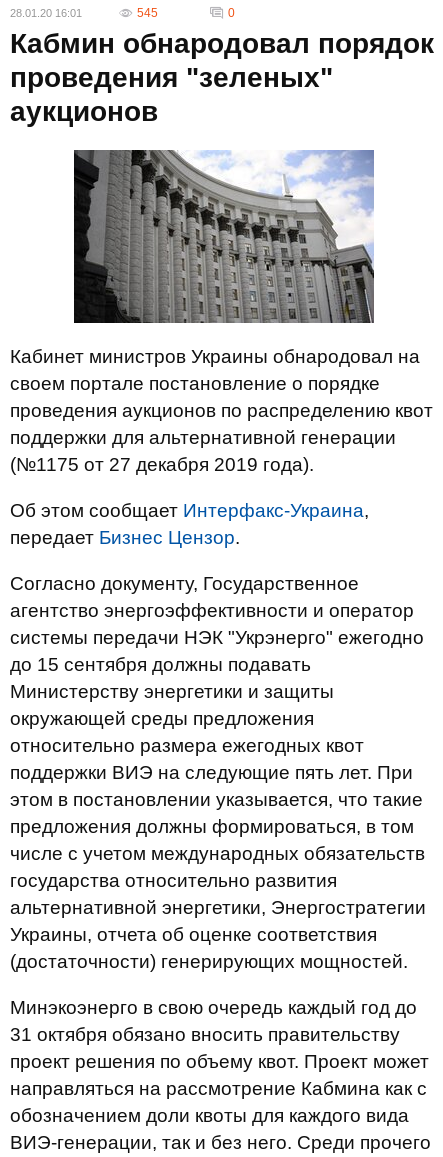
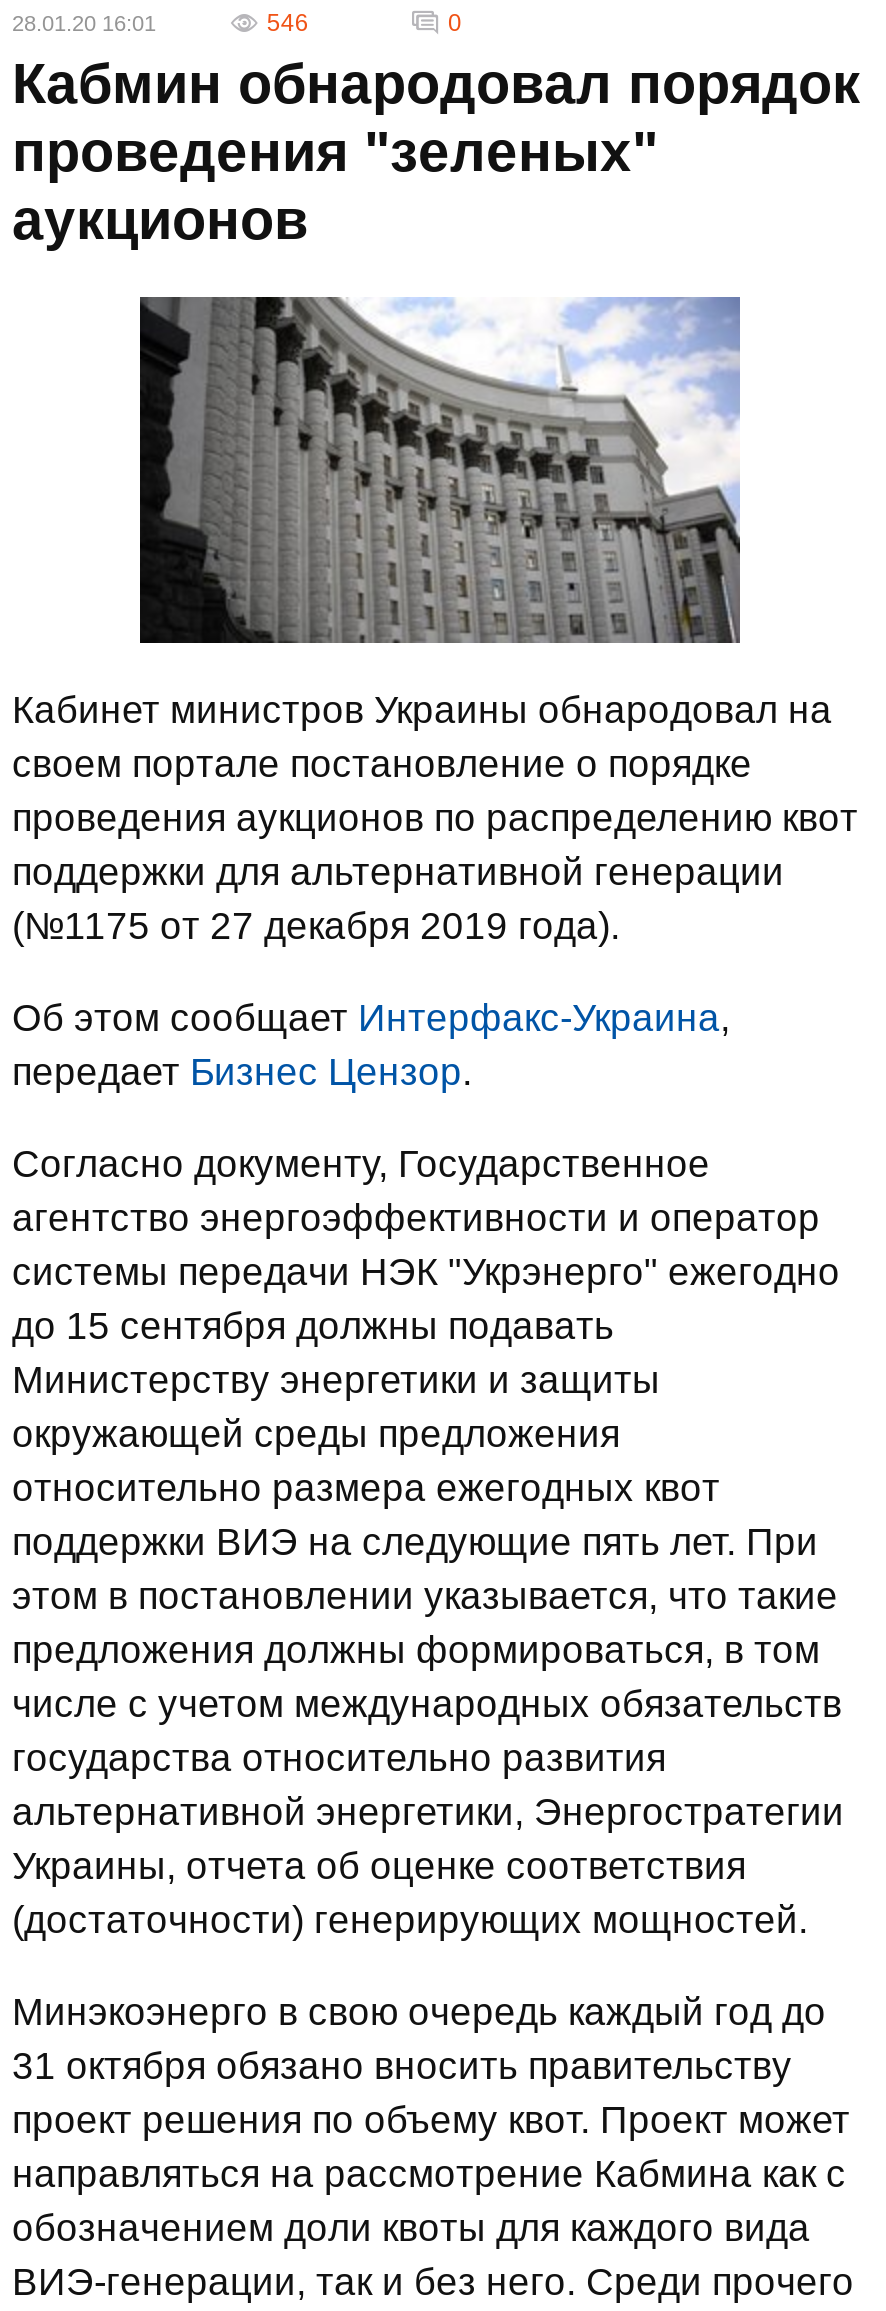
[137,6,158,20] 545 -> [267,9,309,37] 546

